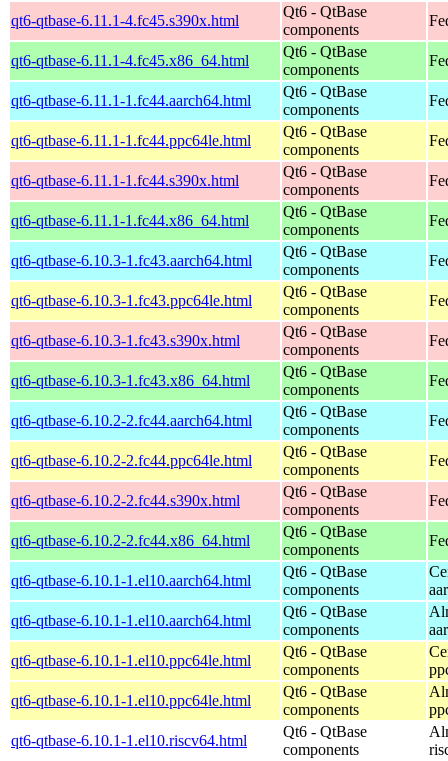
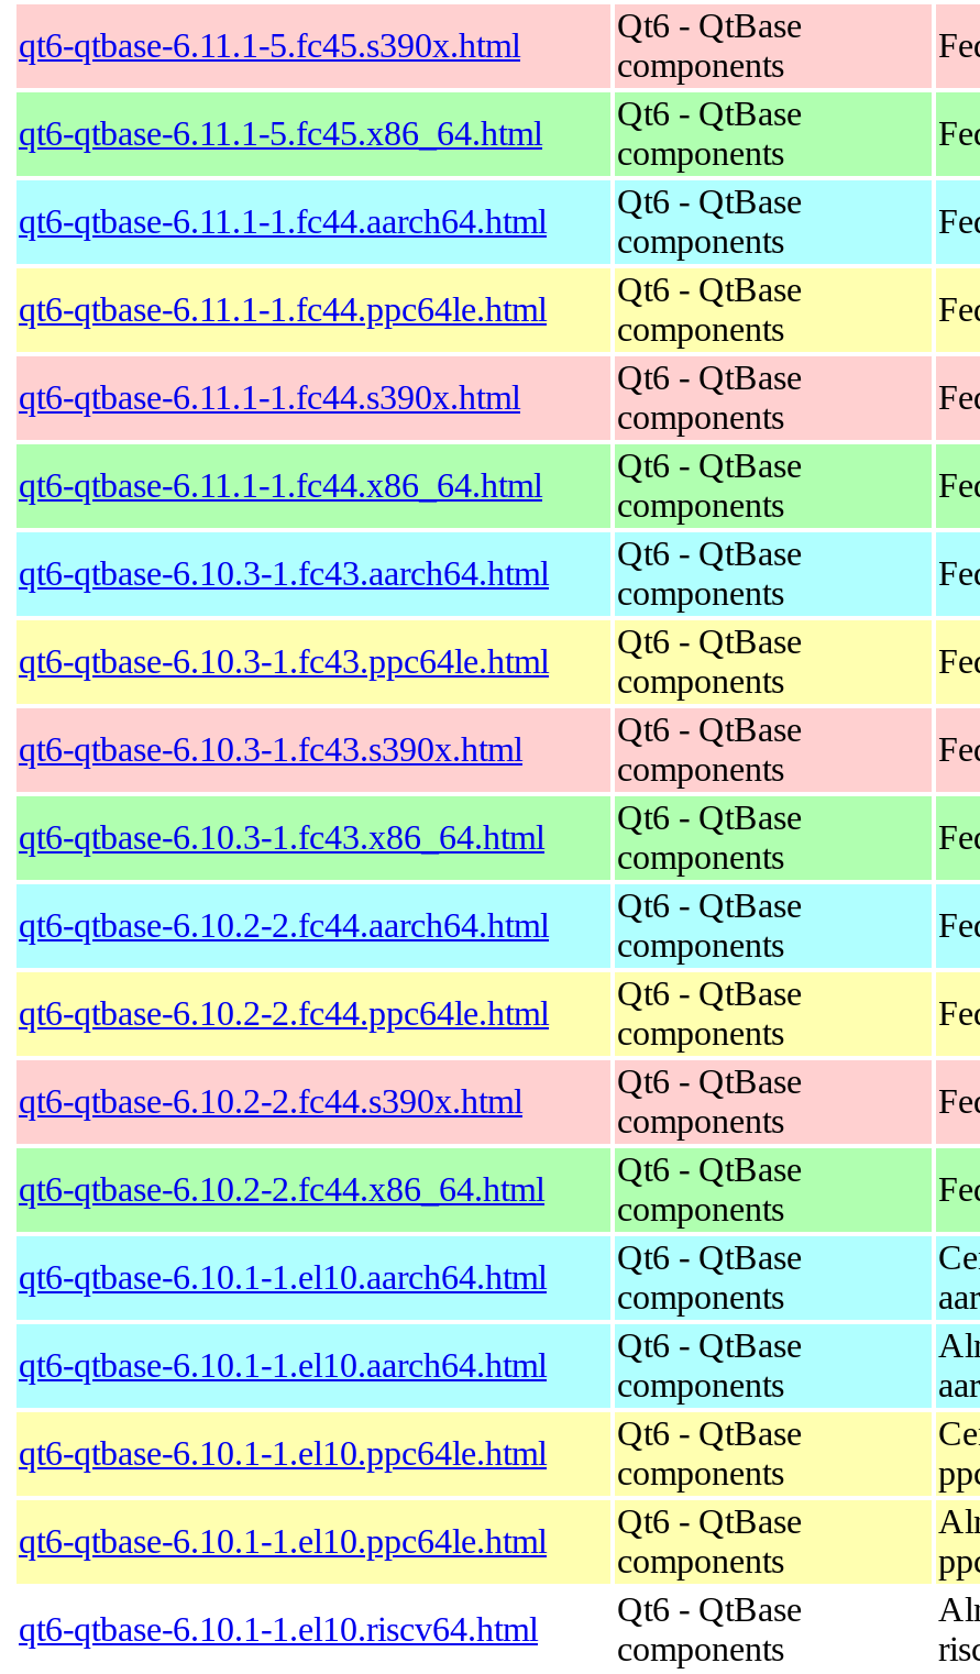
[11,12,239,29] qt6-qtbase-6.11.1-4.fc45.s390x.html -> [19,26,520,63] qt6-qtbase-6.11.1-5.fc45.s390x.html
[11,52,249,69] qt6-qtbase-6.11.1-4.fc45.x86_64.html -> [19,114,542,151] qt6-qtbase-6.11.1-5.fc45.x86_64.html

